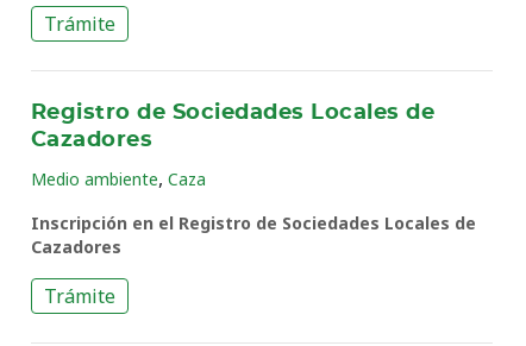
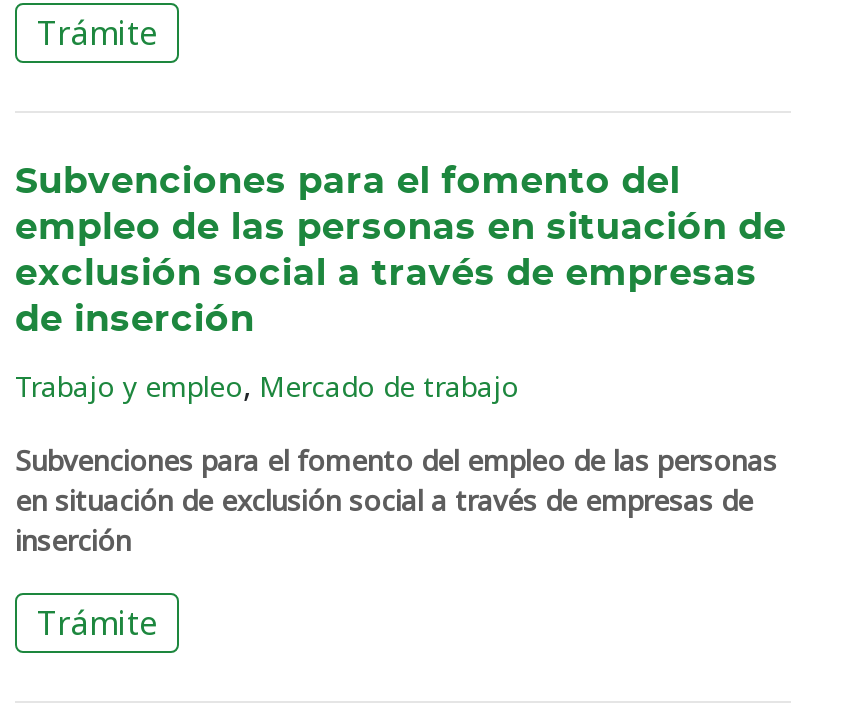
[31,102,435,151] Registro de Sociedades Locales de | Cazadores -> [15,165,786,339] Subvenciones para el fomento del | empleo de las personas en situación de | exclusión social a través de empresas | de inserción
[31,165,206,191] Medio ambiente, Caza -> [15,363,519,407] Trabajo y empleo, Mercado de trabajo
[31,212,476,258] Inscripción en el Registro de Sociedades Locales de | Cazadores -> [15,441,777,559] Subvenciones para el fomento del empleo de las personas | en situación de exclusión social a través de empresas de | inserción

